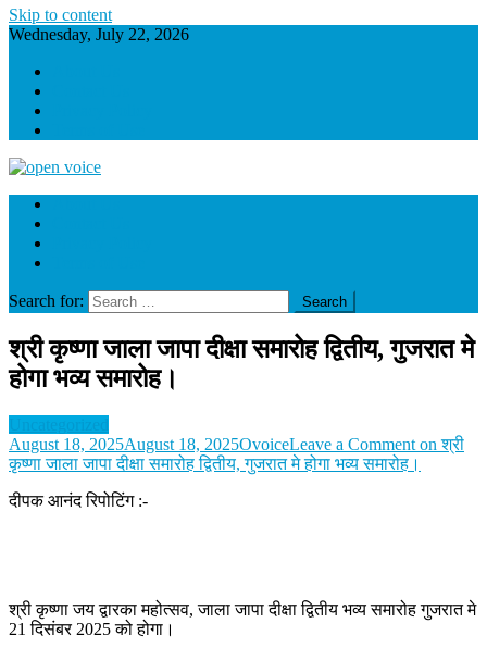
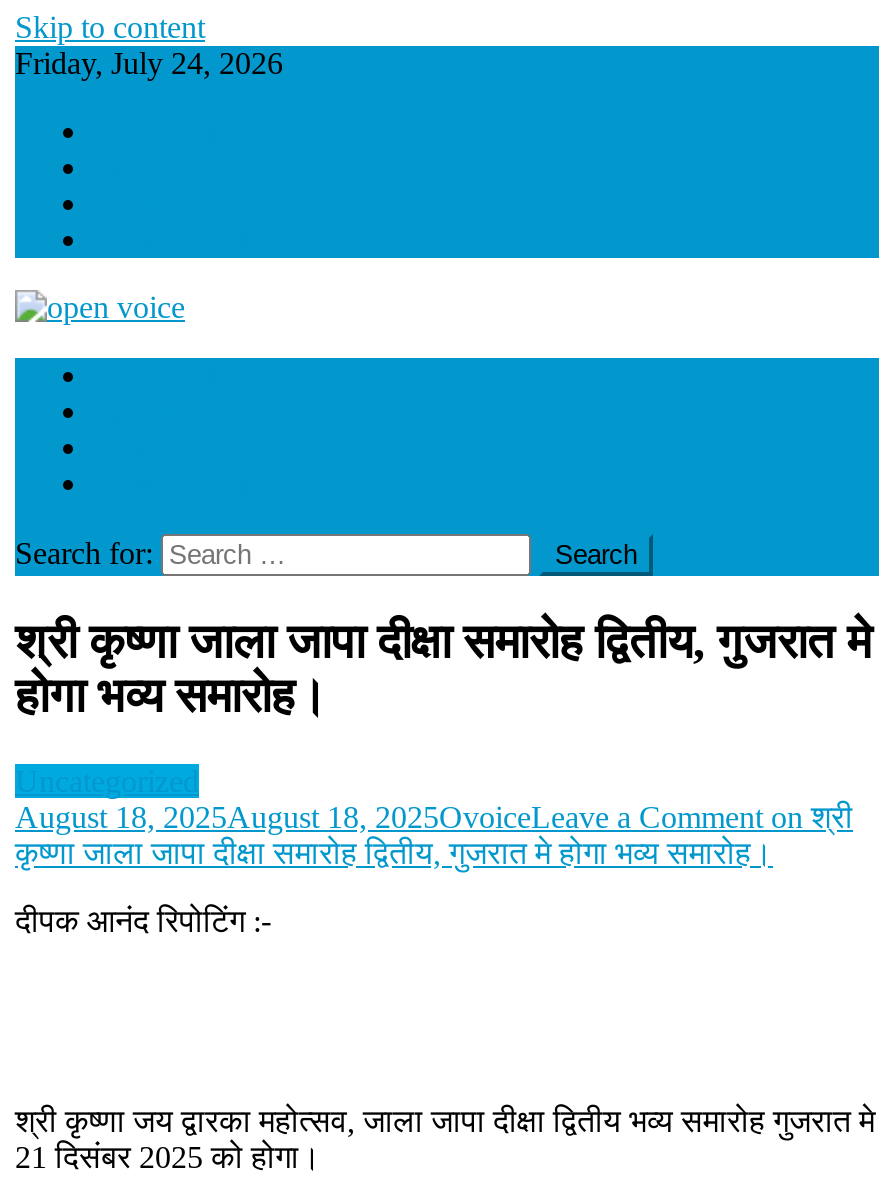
[9,25,189,43] Wednesday, July 22, 2026 -> [15,46,283,80] Friday, July 24, 2026

